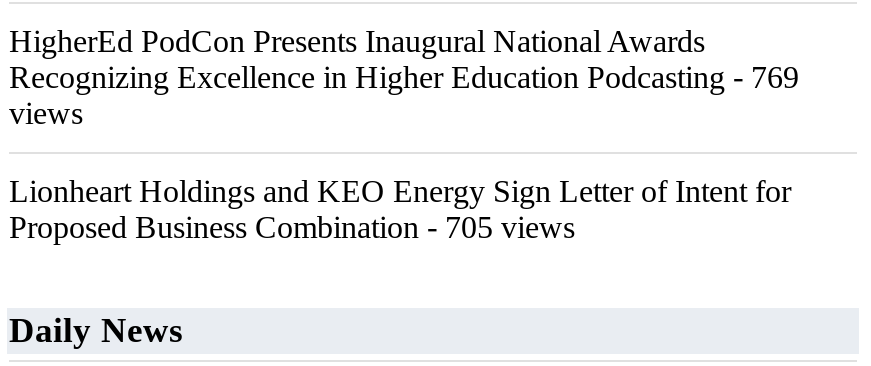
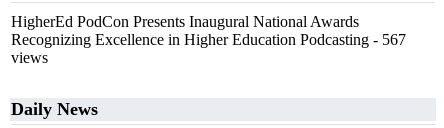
[9,61,799,95] Recognizing Excellence in Higher Education Podcasting - 769 -> [11,31,406,48] Recognizing Excellence in Higher Education Podcasting - 567
[9,175,791,245] Lionheart Holdings and KEO Energy Sign Letter of Intent for | Proposed Business Combination - 705 views -> none

